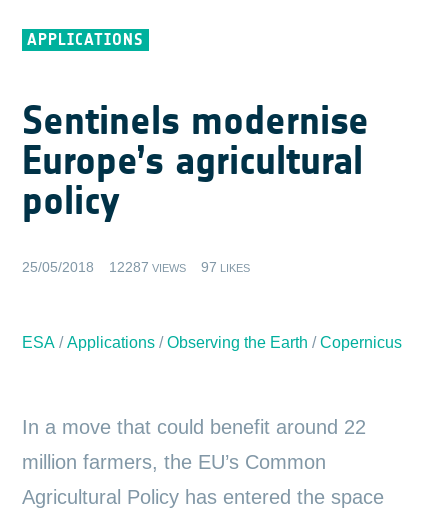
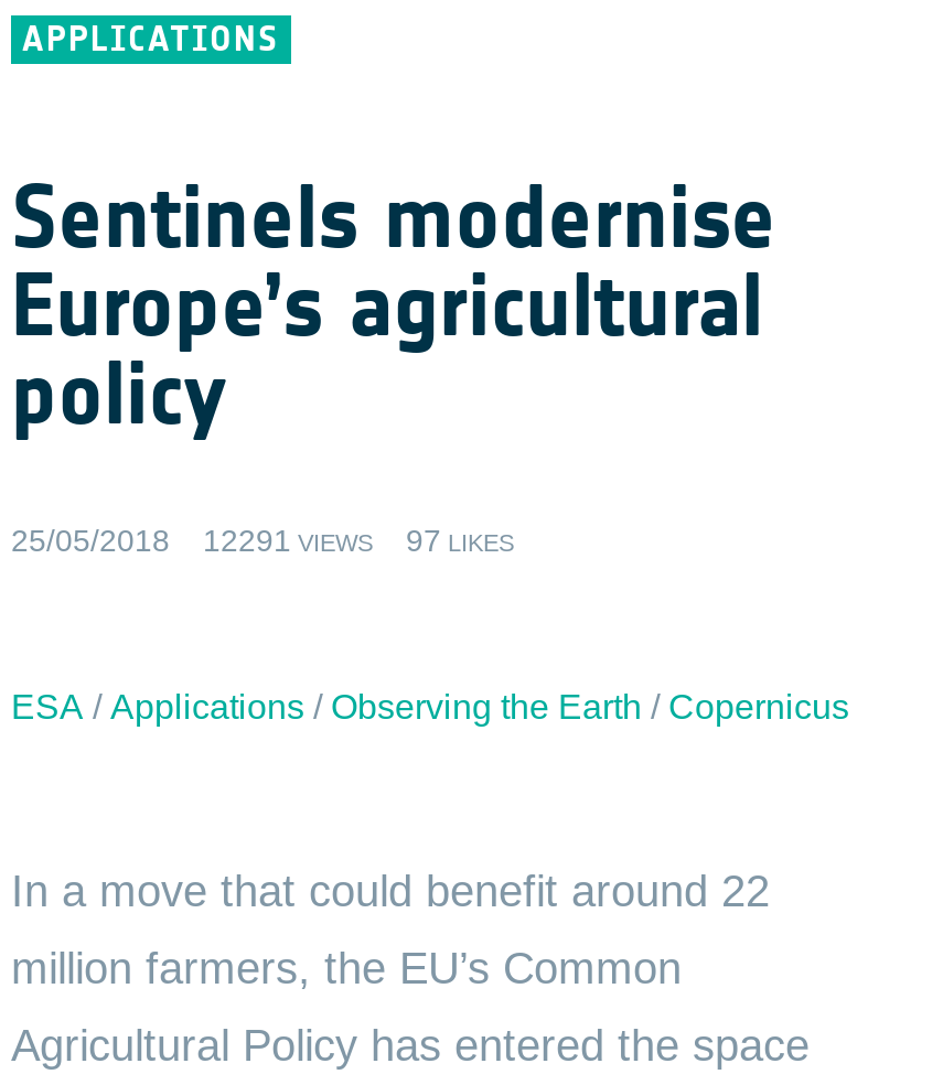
[22,259,250,275] 25/05/2018 12287 VIEWS 97 LIKES -> [11,523,514,558] 25/05/2018 12291 VIEWS 97 LIKES

